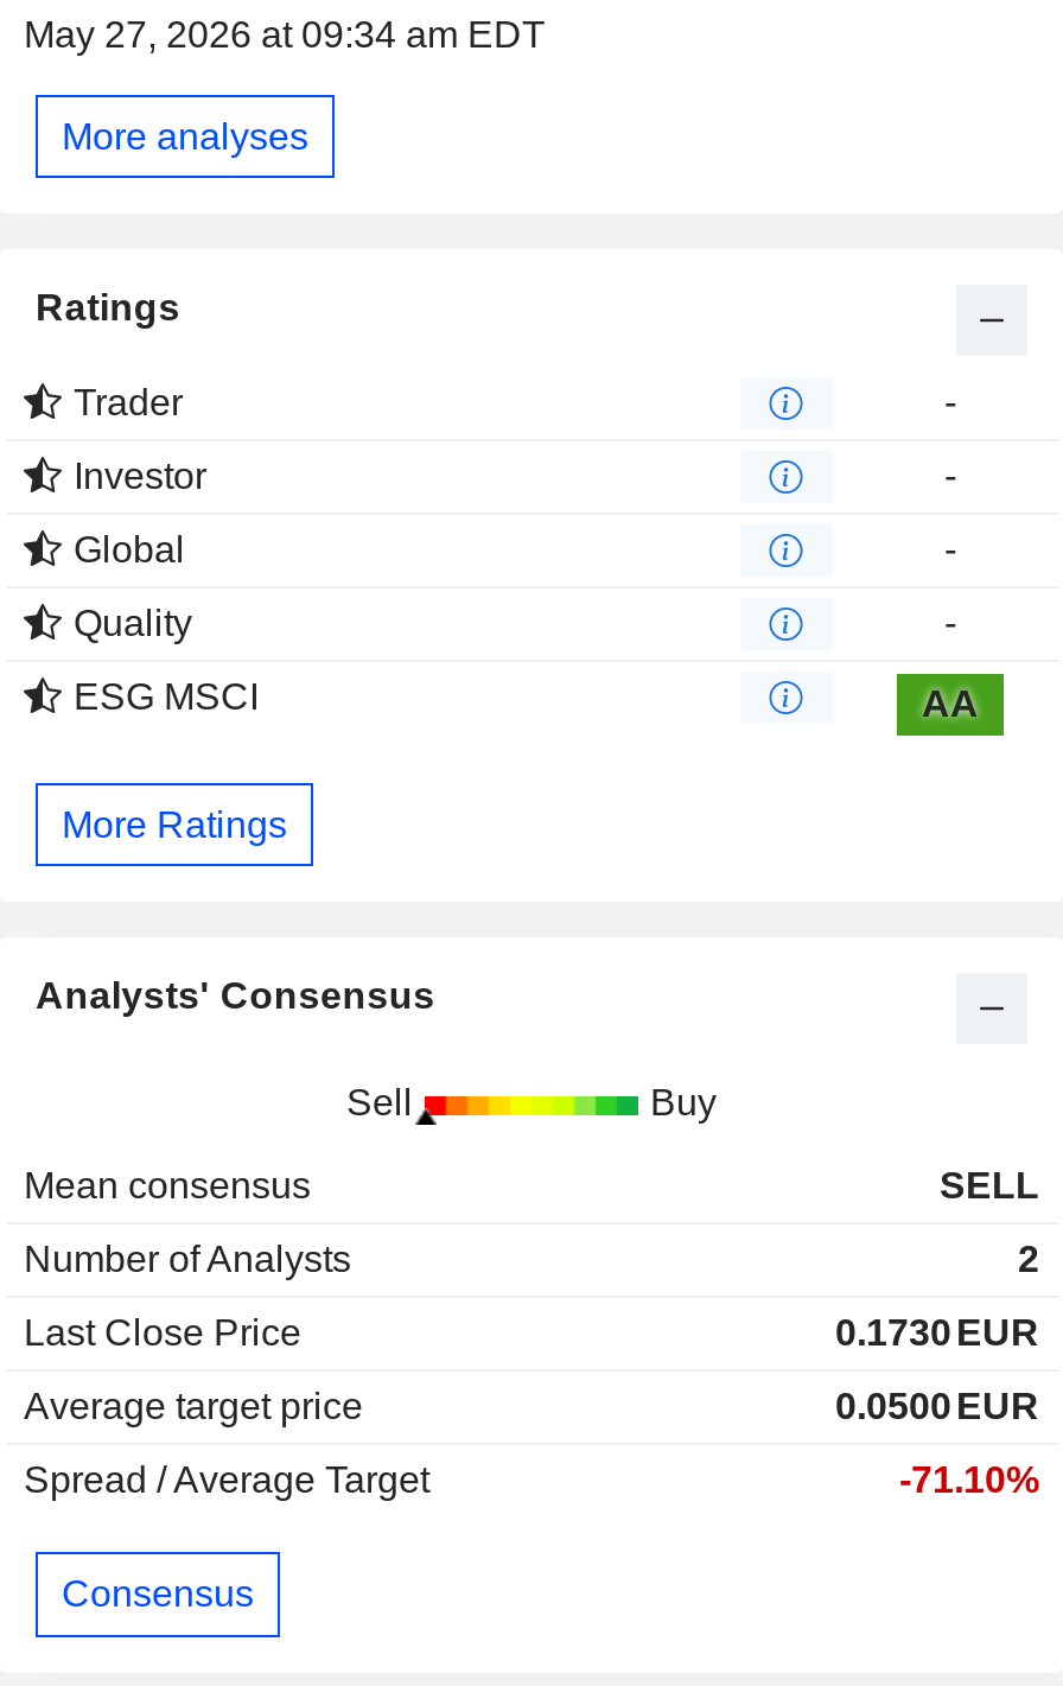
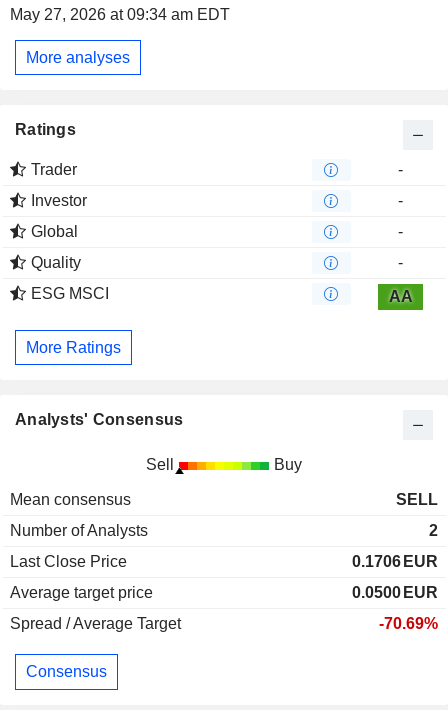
[835,1313,1039,1354] 0.1730 EUR -> [352,553,438,570] 0.1706 EUR
[899,1460,1039,1501] -71.10% -> [379,615,438,632] -70.69%

